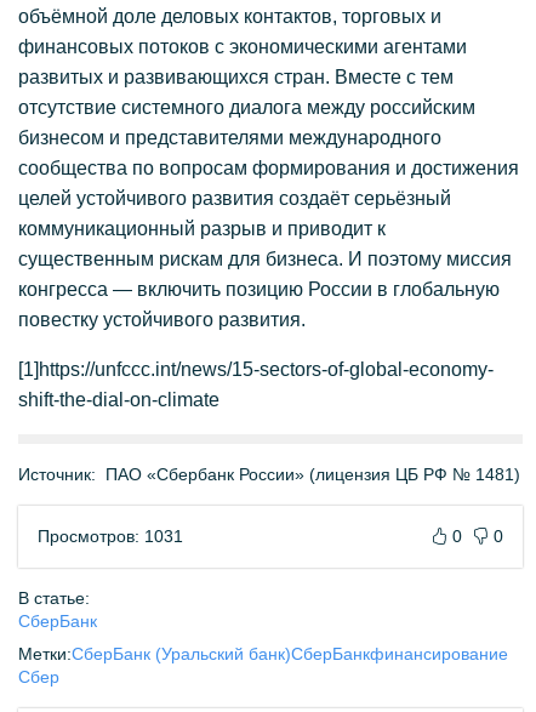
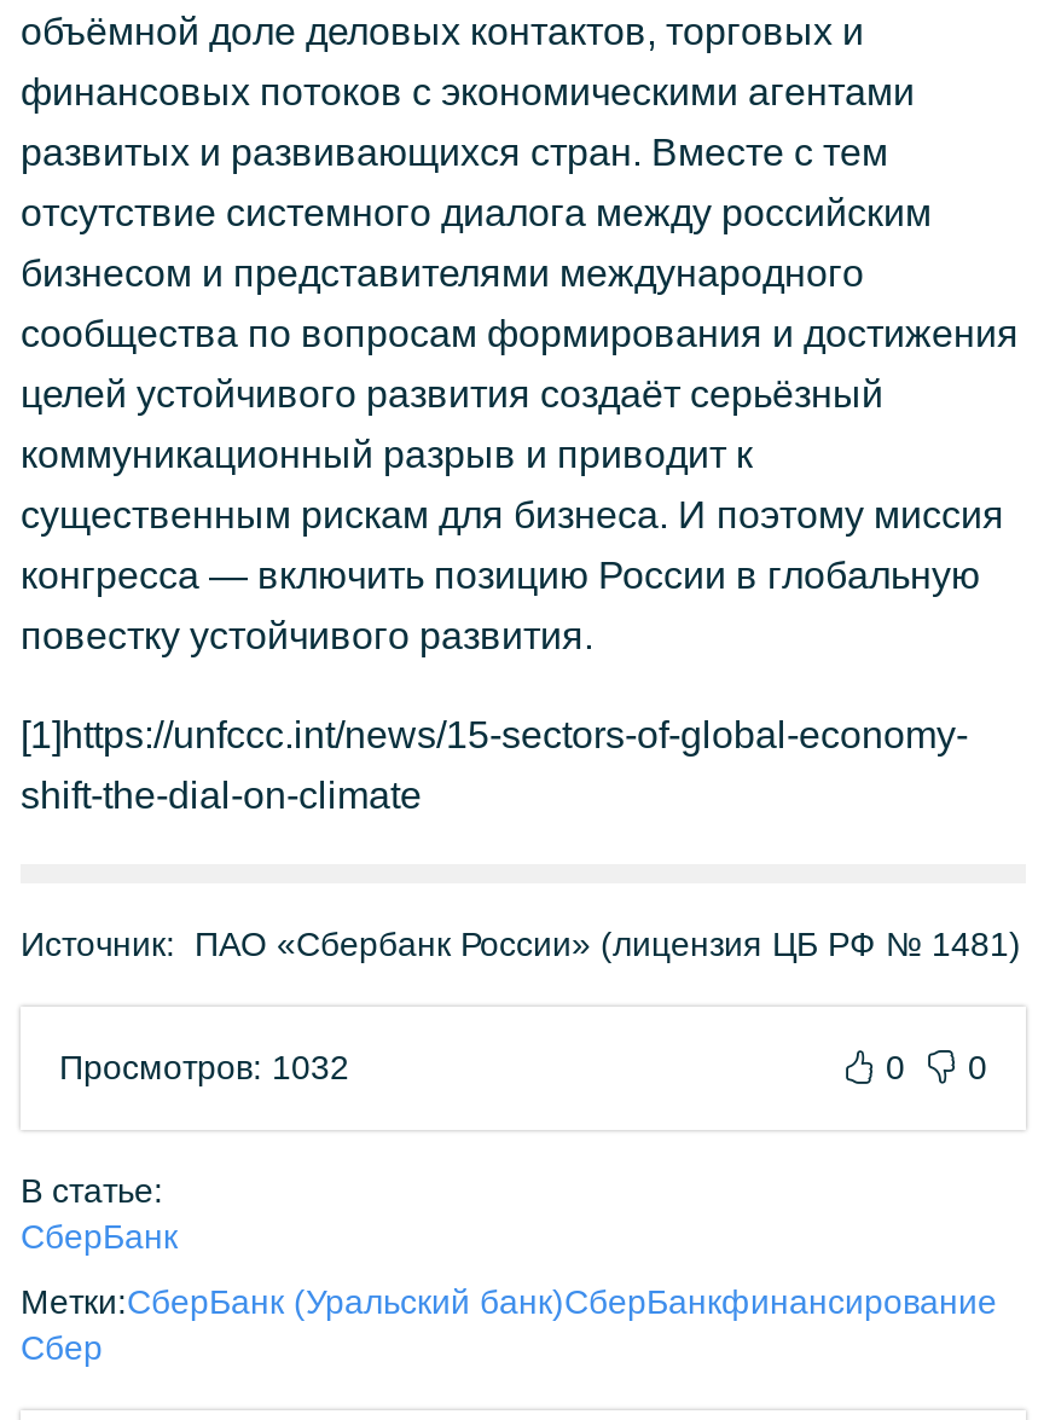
[38,526,183,546] Просмотров: 1031 -> [59,1048,349,1086] Просмотров: 1032

